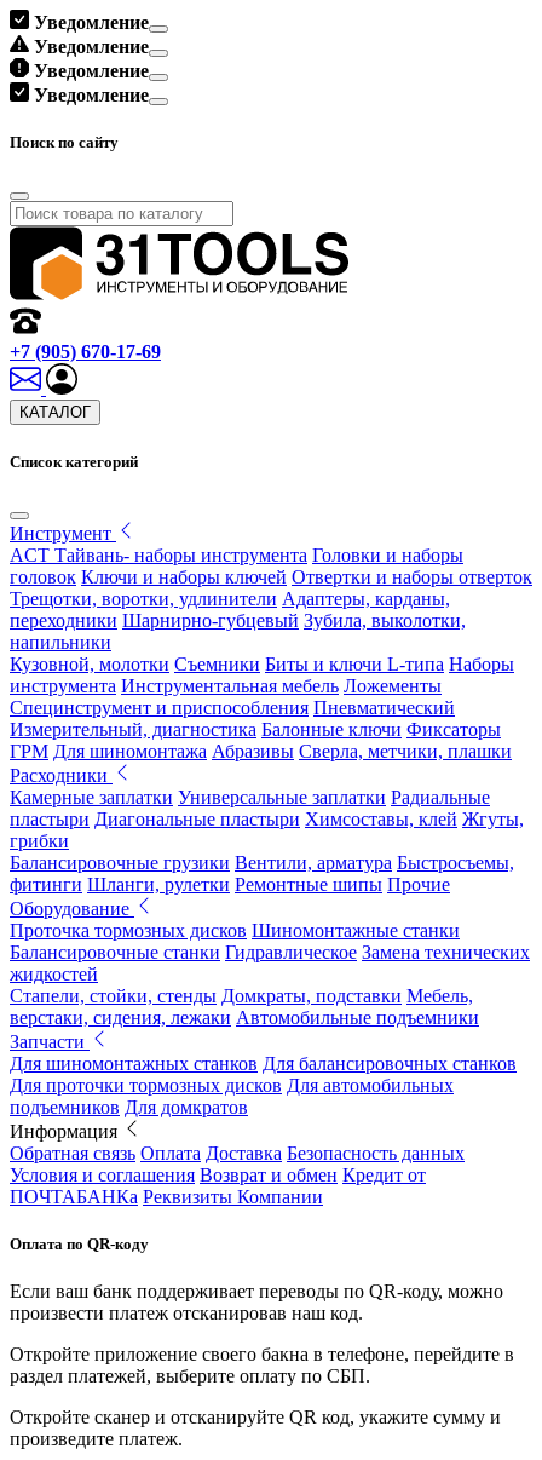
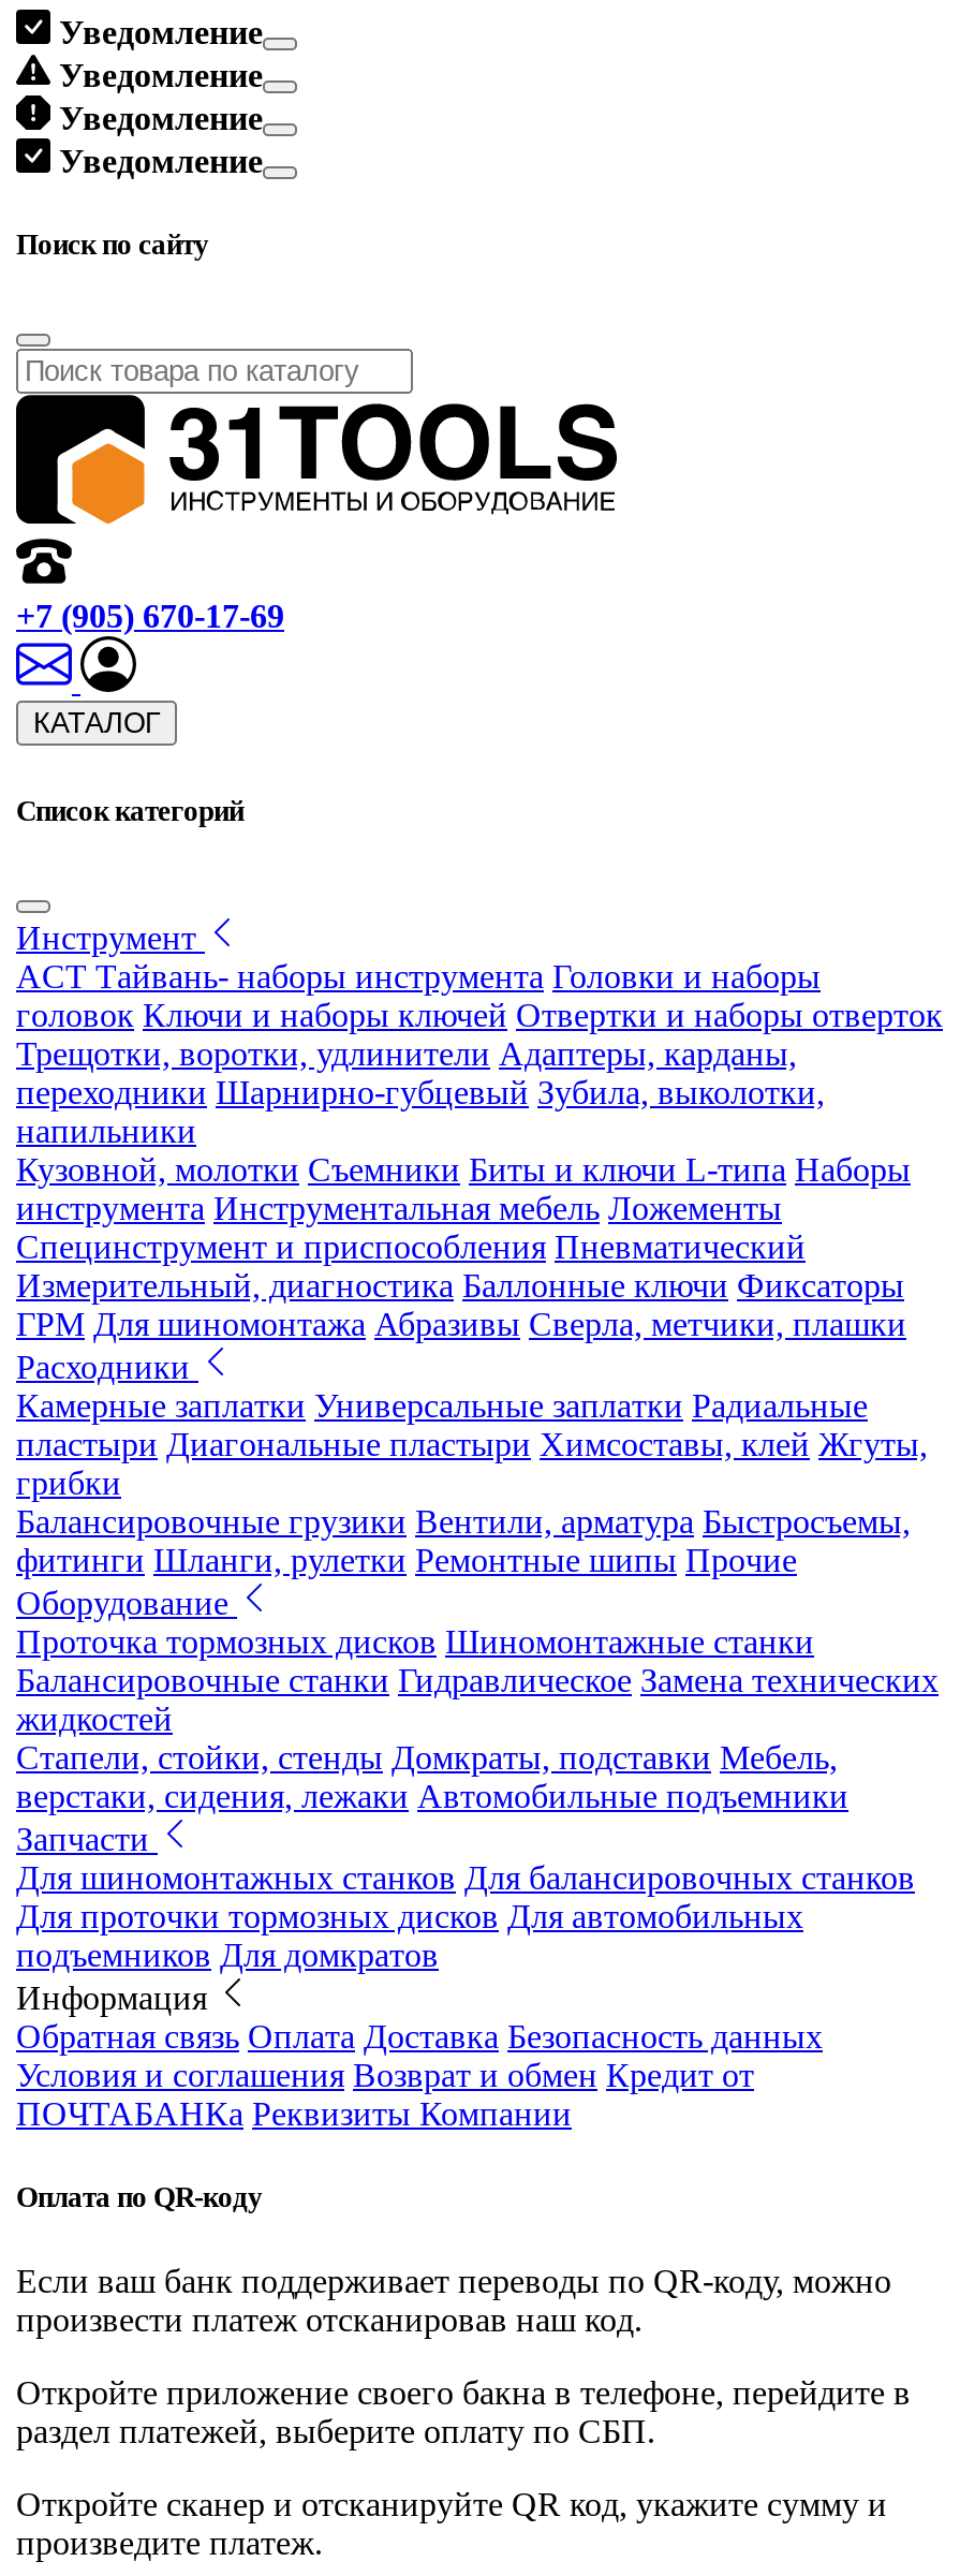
[10,719,501,739] Измерительный, диагностика Балонные ключи Фиксаторы -> [16,1266,904,1303] Измерительный, диагностика Баллонные ключи Фиксаторы

